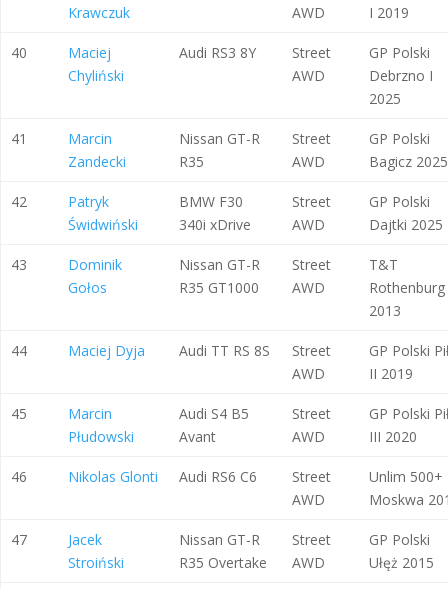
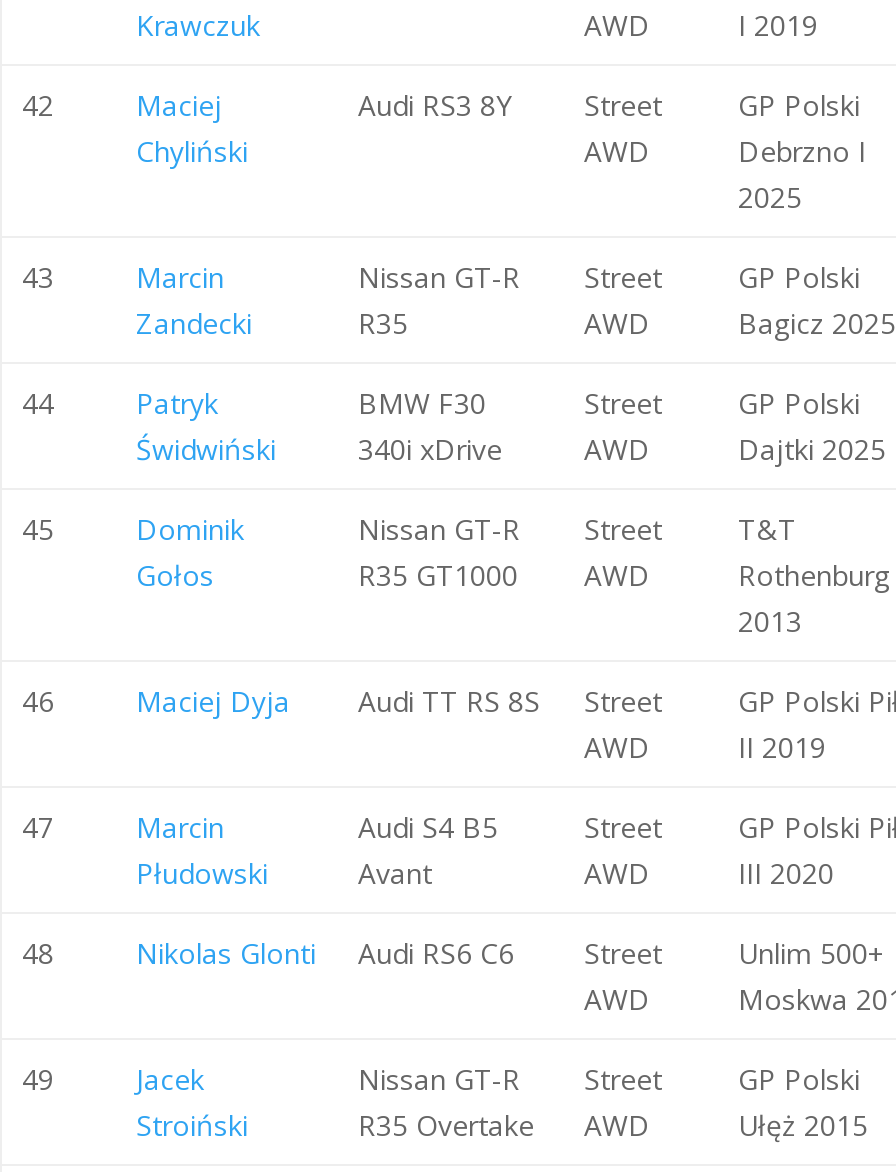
[11,43,27,62] 40 -> [22,86,54,124] 42
[11,129,27,148] 41 -> [22,258,54,296] 43
[11,192,27,211] 42 -> [22,384,54,422] 44
[11,255,27,274] 43 -> [22,510,54,548] 45
[11,341,27,360] 44 -> [22,682,54,720] 46
[11,404,27,423] 45 -> [22,808,54,846] 47
[11,467,27,486] 46 -> [22,934,54,972] 48
[11,530,27,549] 47 -> [22,1060,54,1098] 49

